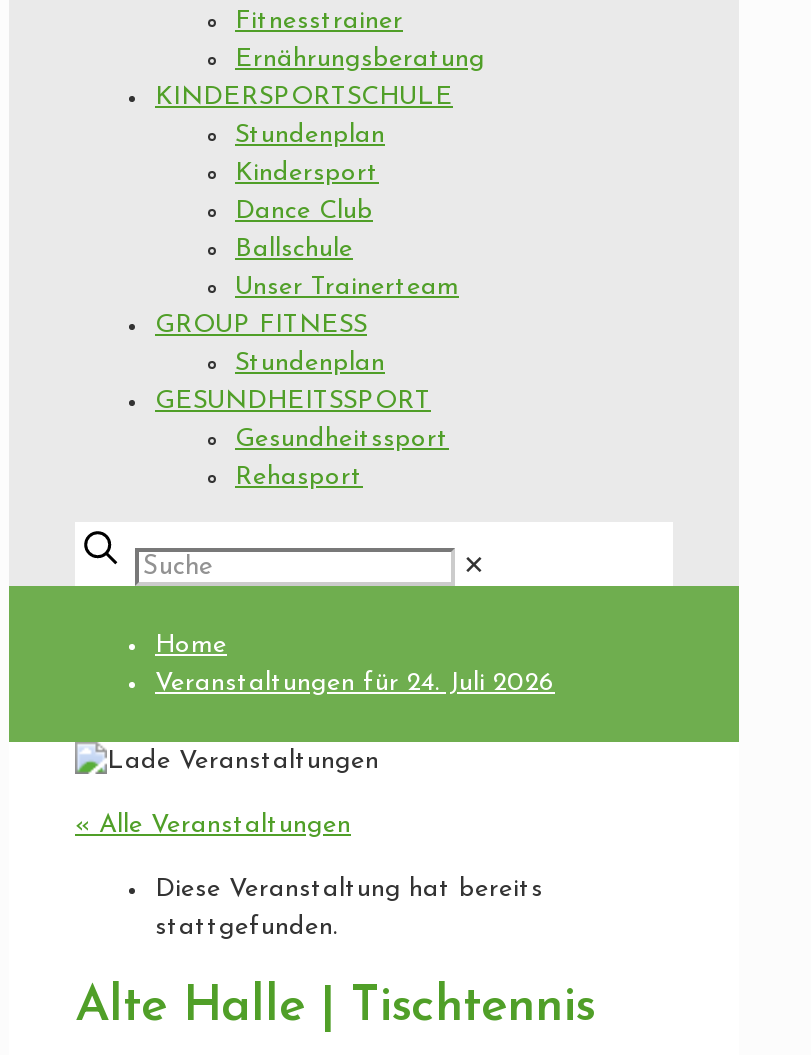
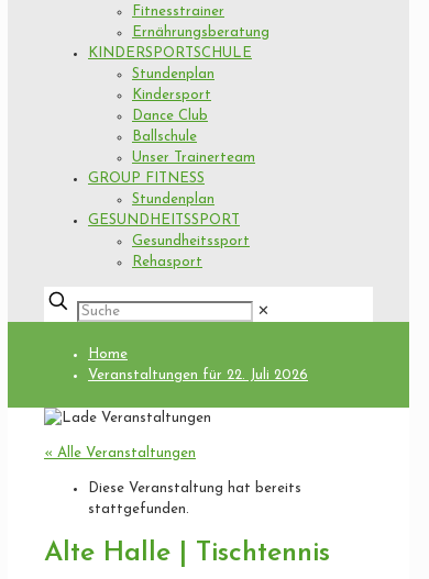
[155,670,555,696] Veranstaltungen für 24. Juli 2026 -> [88,368,308,382] Veranstaltungen für 22. Juli 2026

